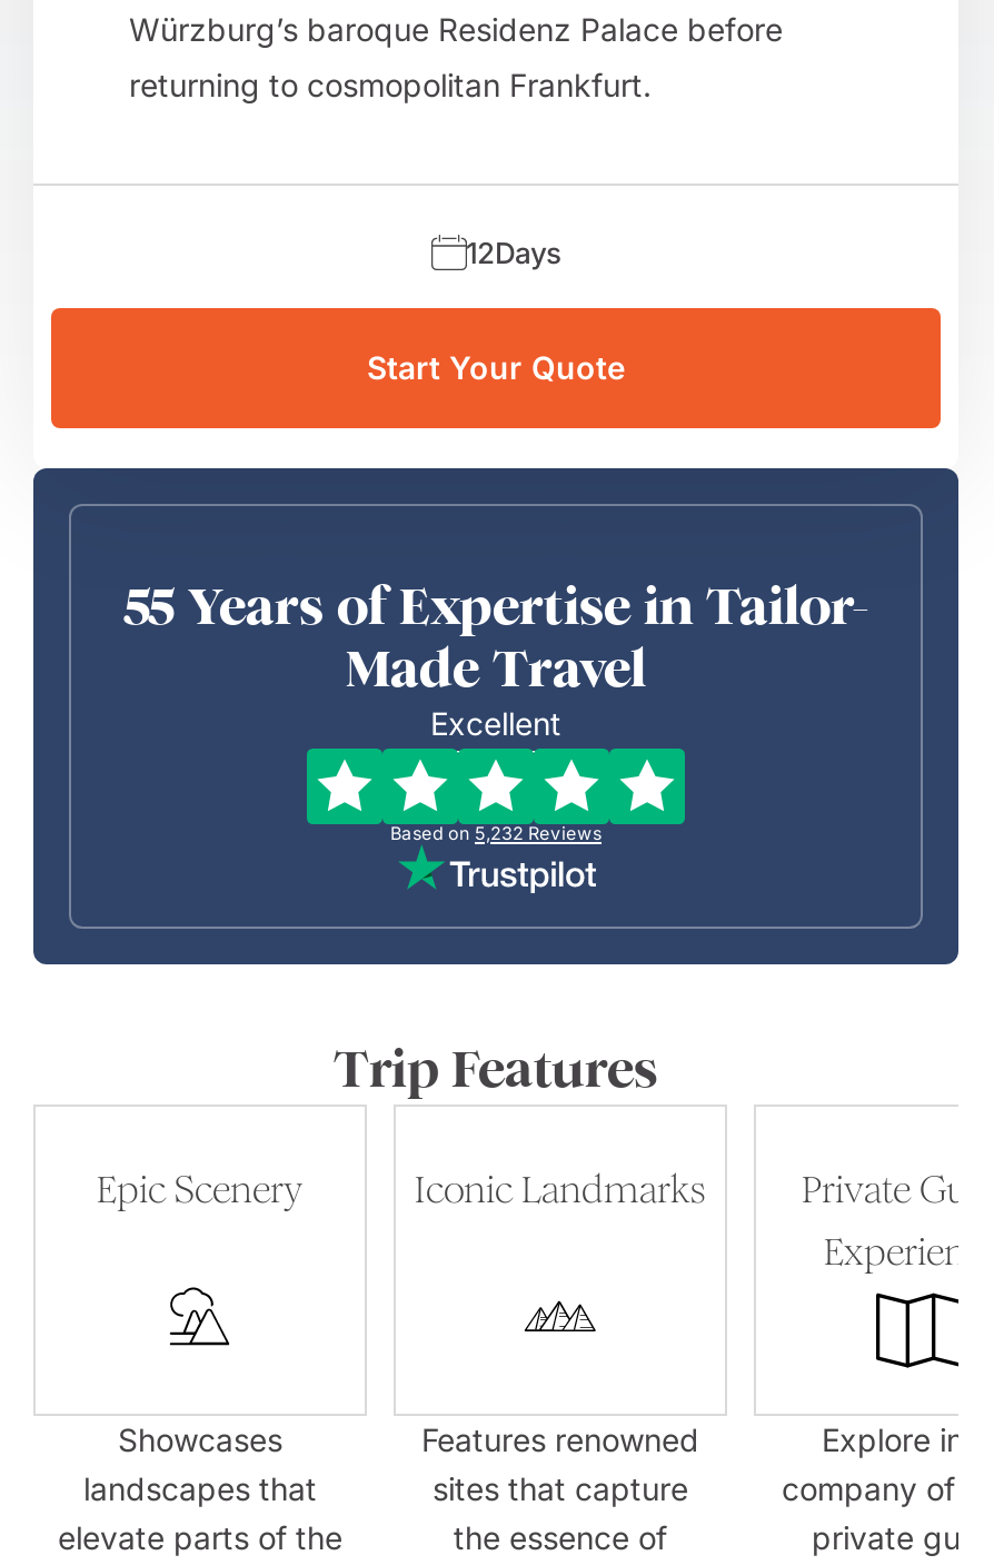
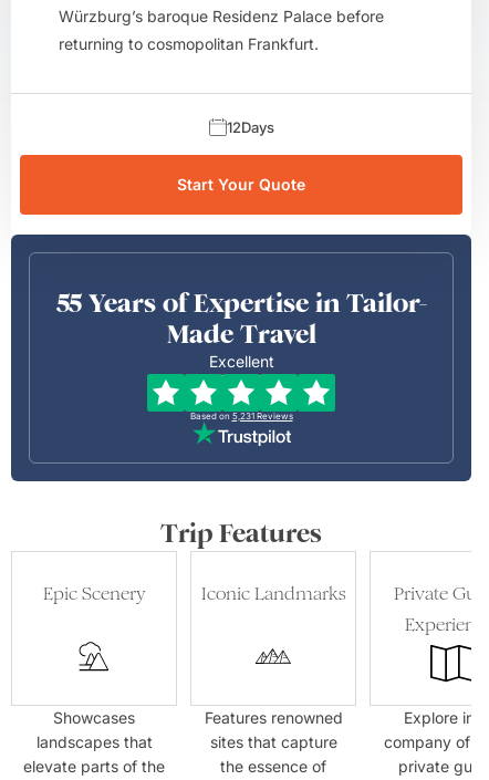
[390,822,602,844] Based on 5,232 Reviews -> [190,410,293,422] Based on 5,231 Reviews

